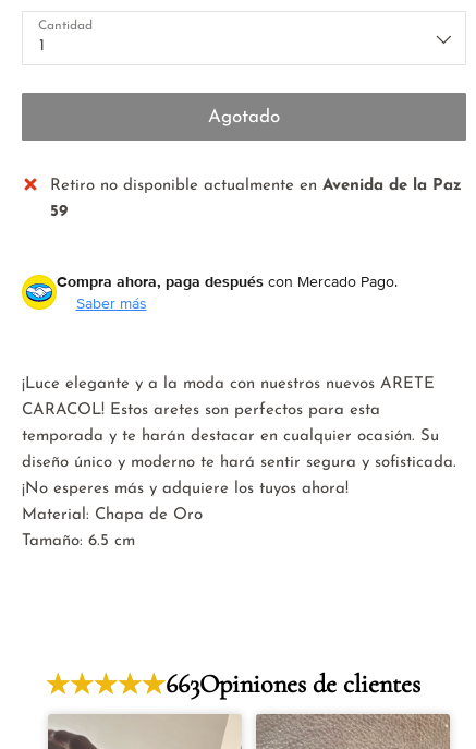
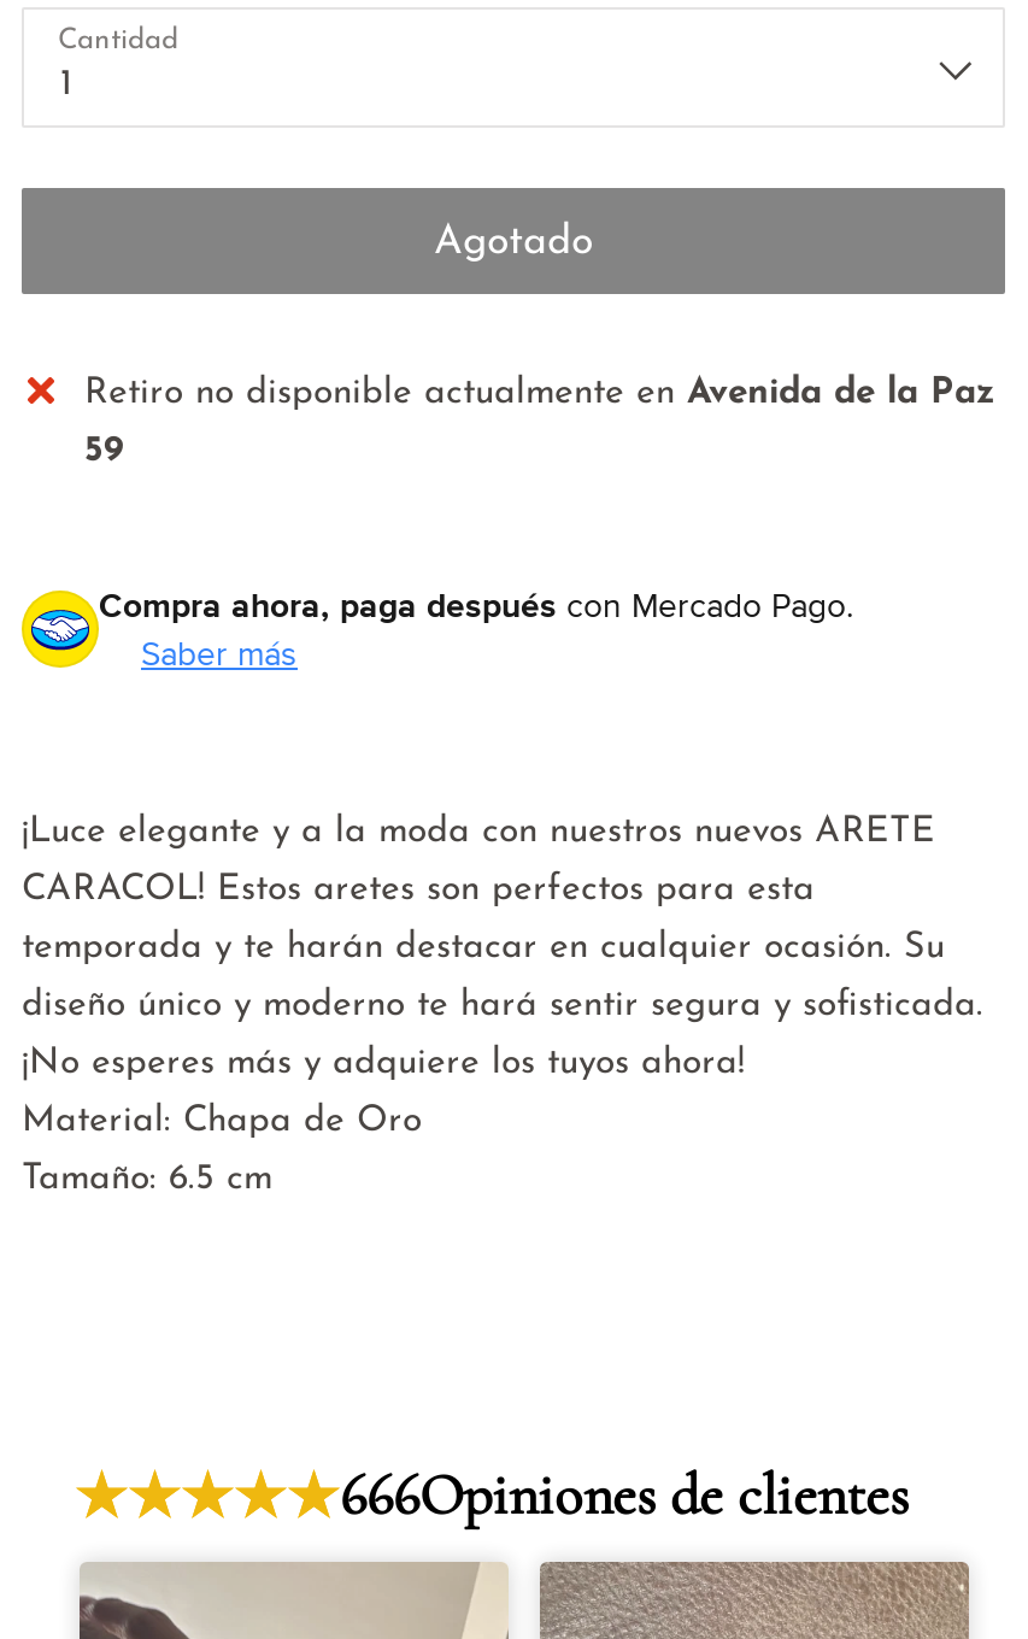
[166,669,420,700] 663Opiniones de clientes -> [340,1461,909,1531] 666Opiniones de clientes

